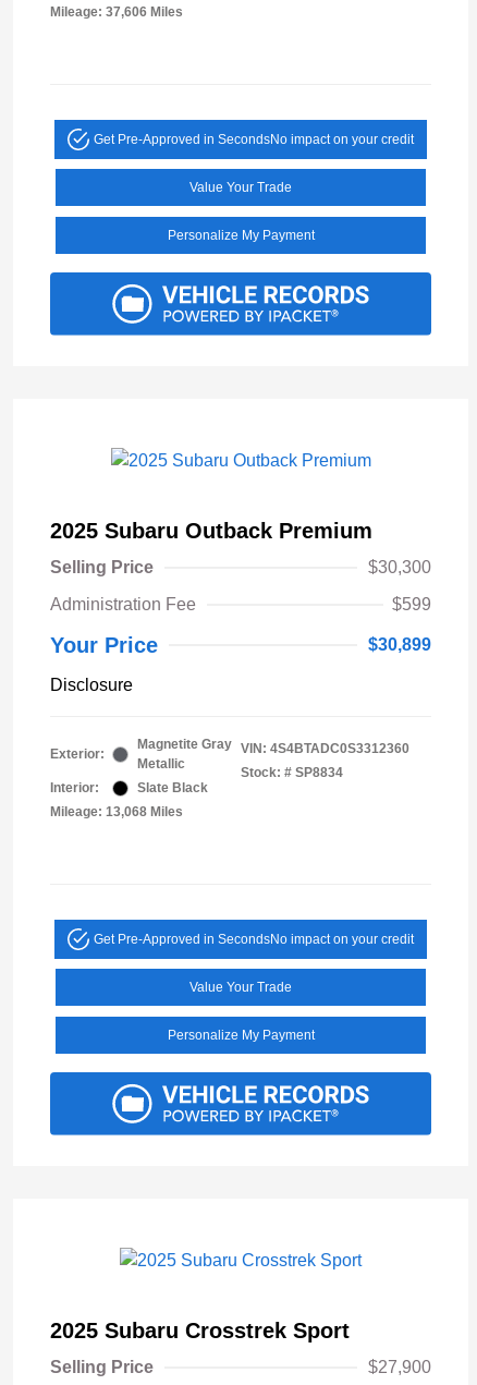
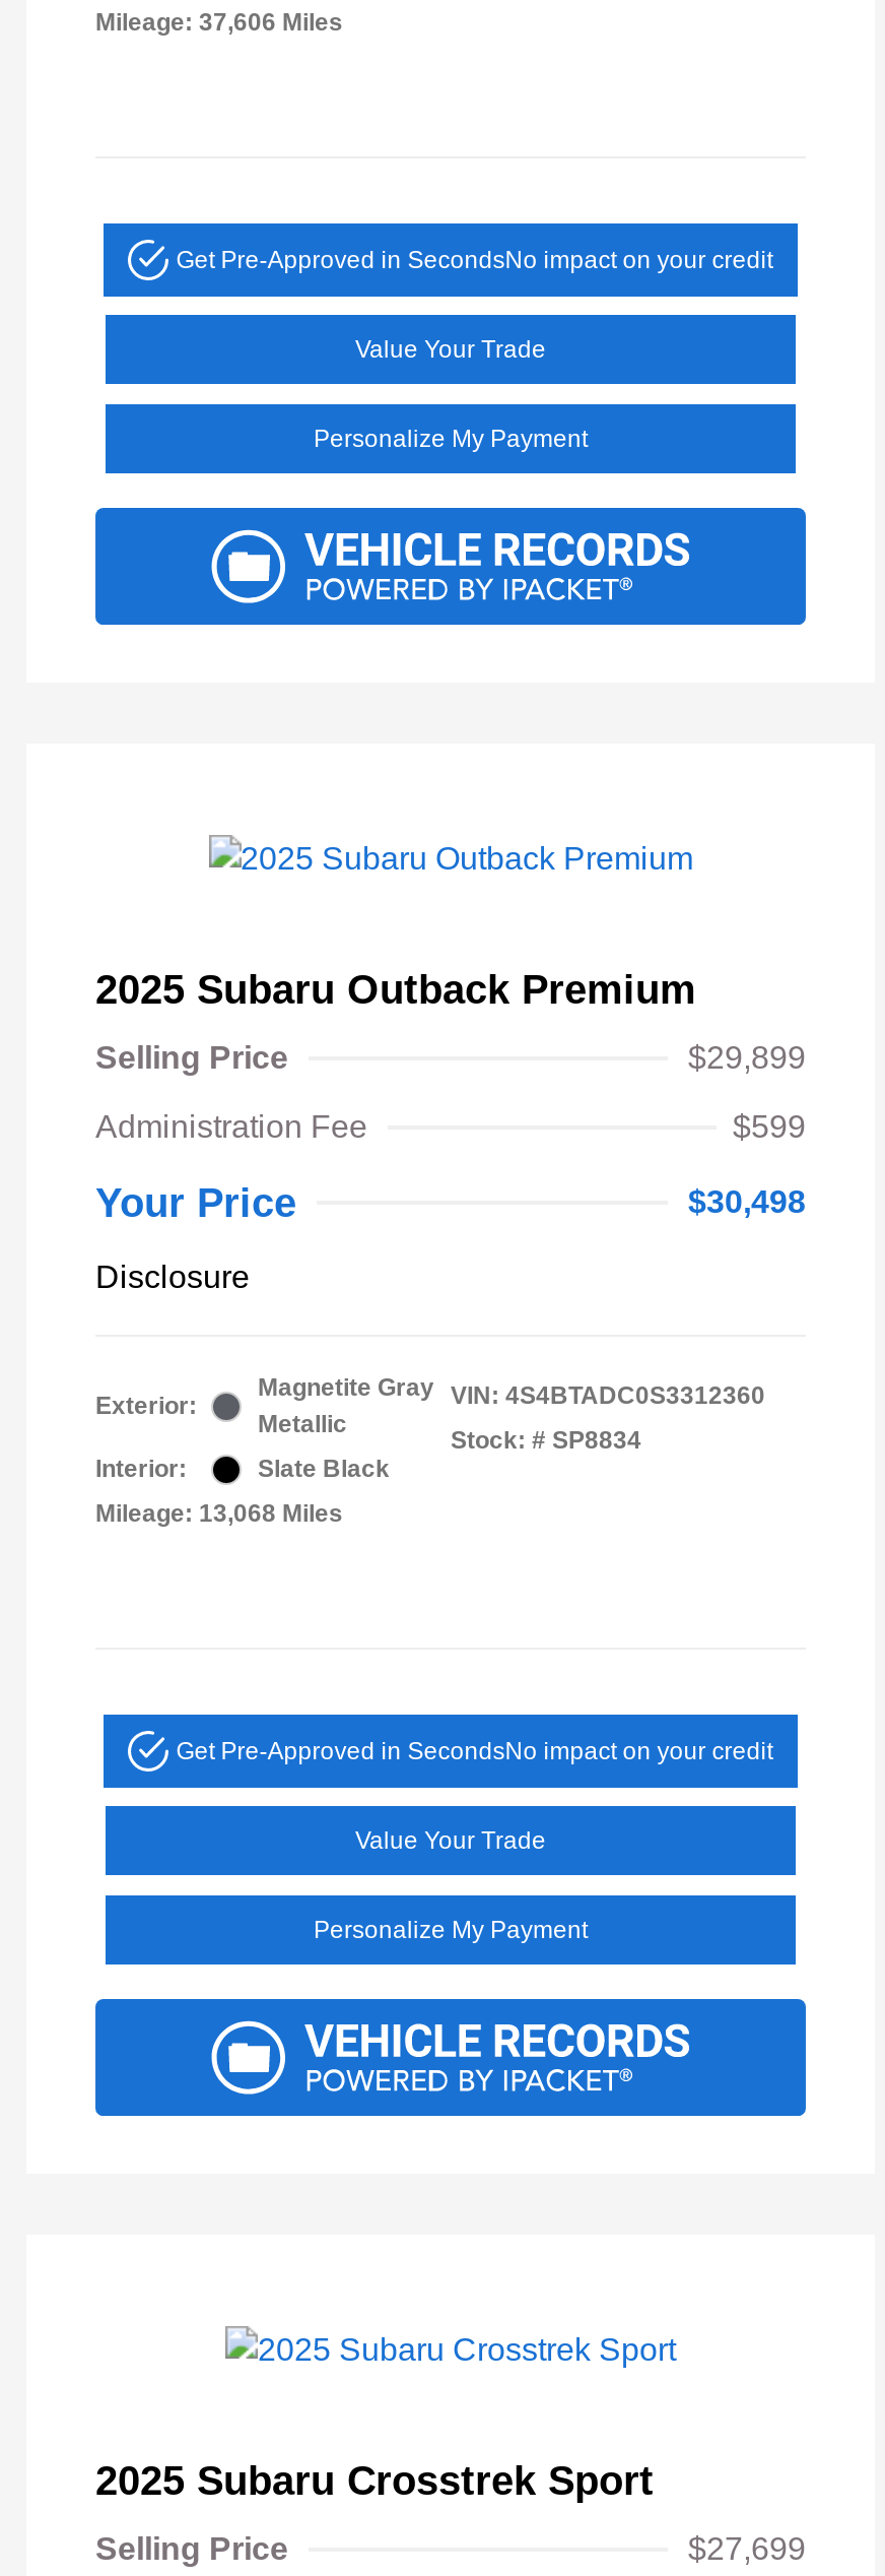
[368,558,431,576] $30,300 -> [688,1040,806,1075] $29,899
[368,635,431,654] $30,899 -> [688,1184,806,1219] $30,498
[368,1357,431,1376] $27,900 -> [688,2531,806,2565] $27,699

